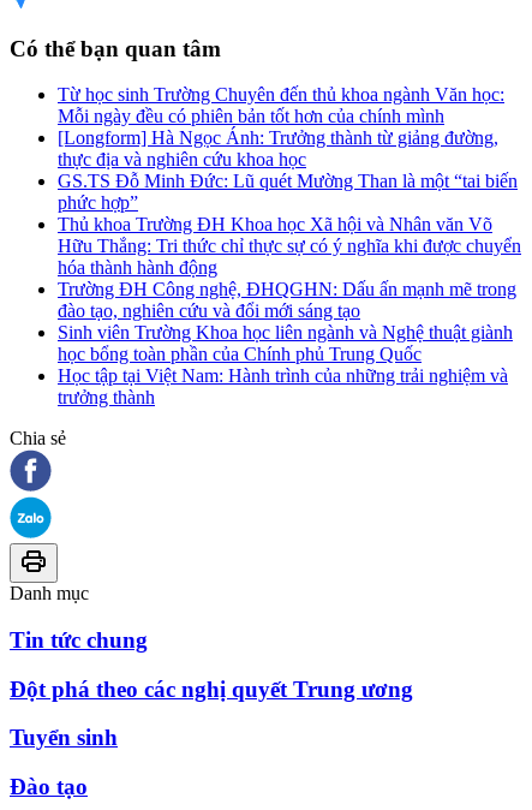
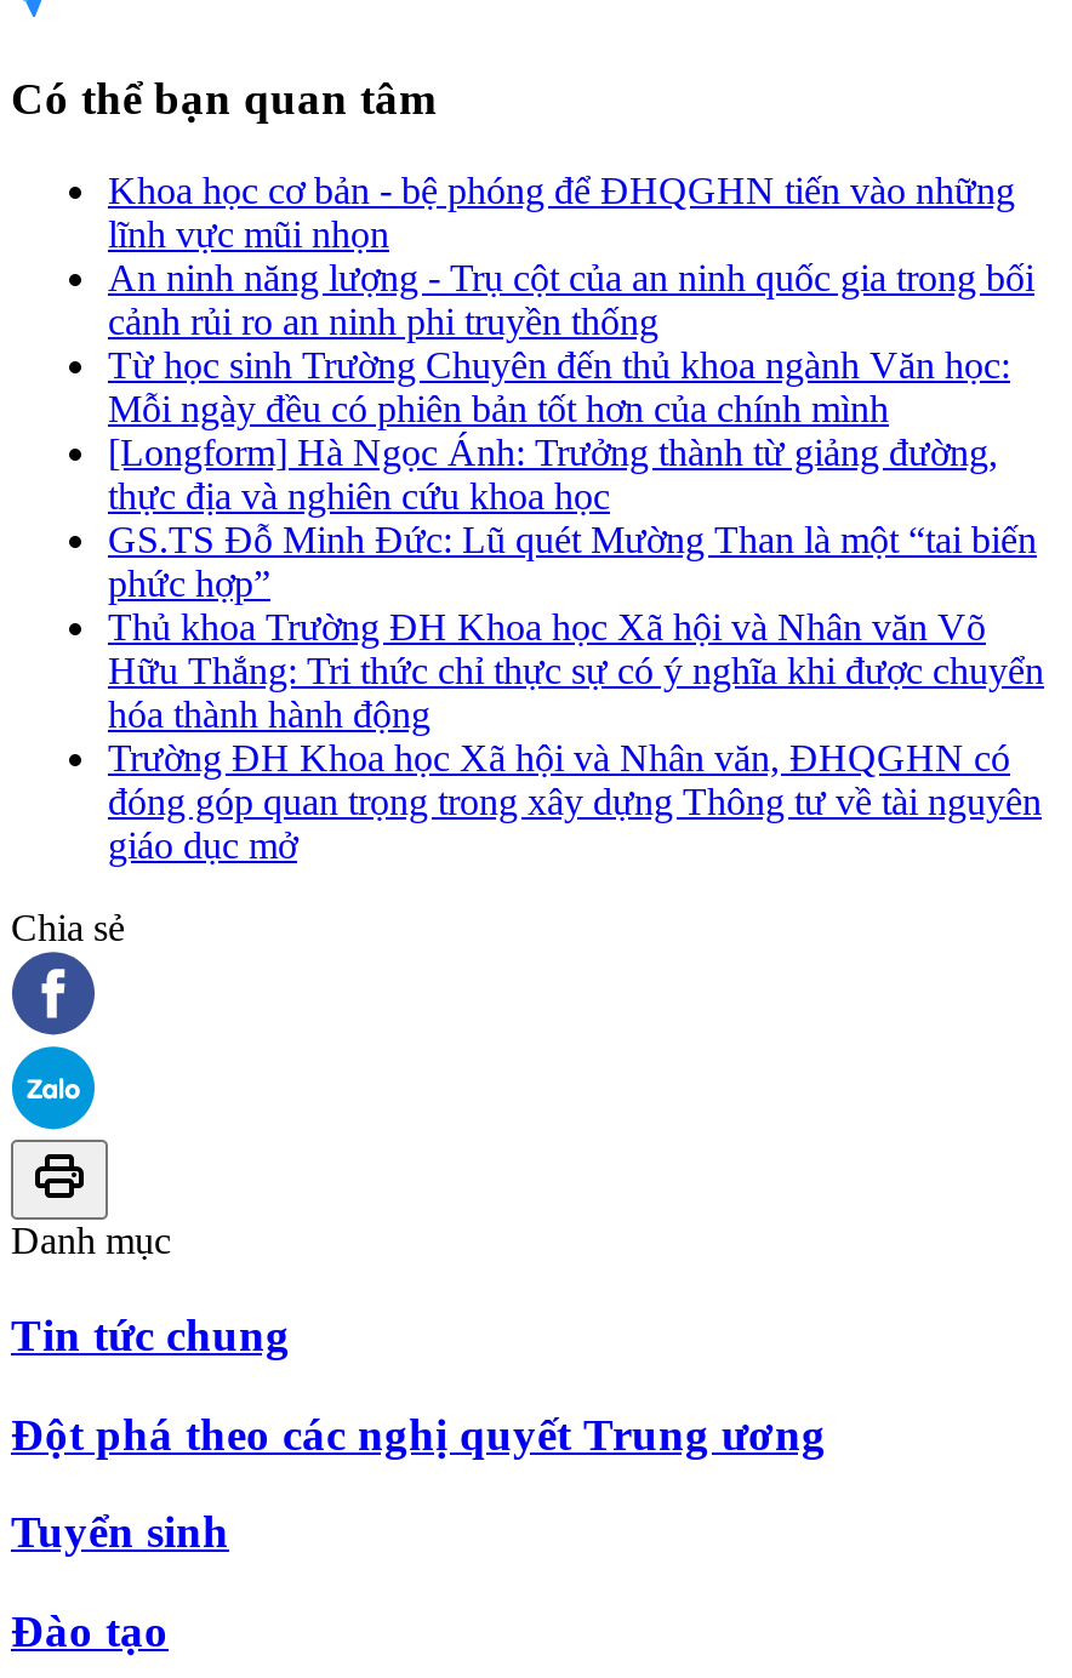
none -> [108,170,1034,343] Khoa học cơ bản - bệ phóng để ĐHQGHN tiến vào những | lĩnh vực mũi nhọn | An ninh năng lượng - Trụ cột của an ninh quốc gia trong bối | cảnh rủi ro an ninh phi truyền thống
moved [58,84,521,278] -> [108,345,1044,735]: Từ học sinh Trường Chuyên đến thủ khoa ngành Văn học: | Mỗi ngày đều có phiên bản tốt hơn của chính mình | [Longform] Hà Ngọc Ánh: Trưởng thành từ giảng đường, | ... | Hữu Thắng: Tri thức chỉ thực sự có ý nghĩa khi được chuyển | hóa thành hành động
[58,279,516,408] Trường ĐH Công nghệ, ĐHQGHN: Dấu ấn mạnh mẽ trong | đào tạo, nghiên cứu và đổi mới sáng tạo | Sinh viên Trường Khoa học liên ngành và Nghệ thuật giành | học bổng toàn phần của Chính phủ Trung Quốc | Học tập tại Việt Nam: Hành trình của những trải nghiệm và | trưởng thành -> [108,738,1042,866] Trường ĐH Khoa học Xã hội và Nhân văn, ĐHQGHN có | đóng góp quan trọng trong xây dựng Thông tư về tài nguyên | giáo dục mở

